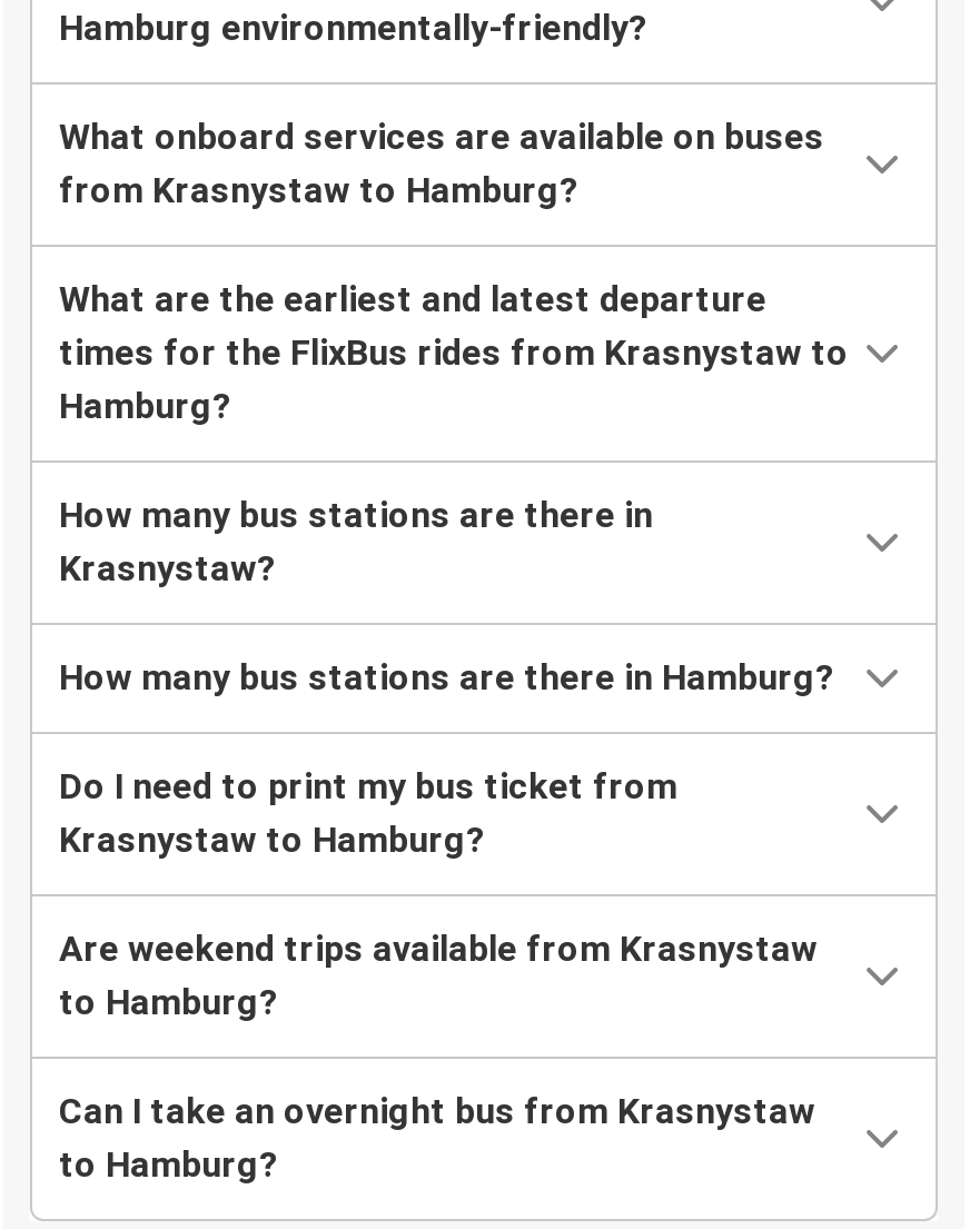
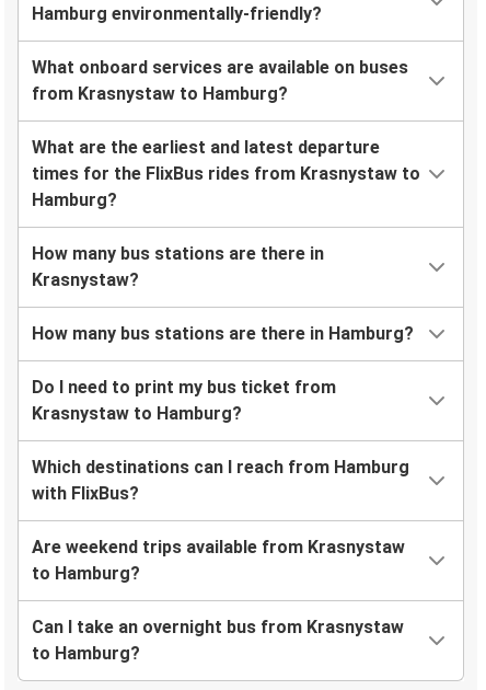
none -> [32,457,409,504] Which destinations can I reach from Hamburg | with FlixBus?

